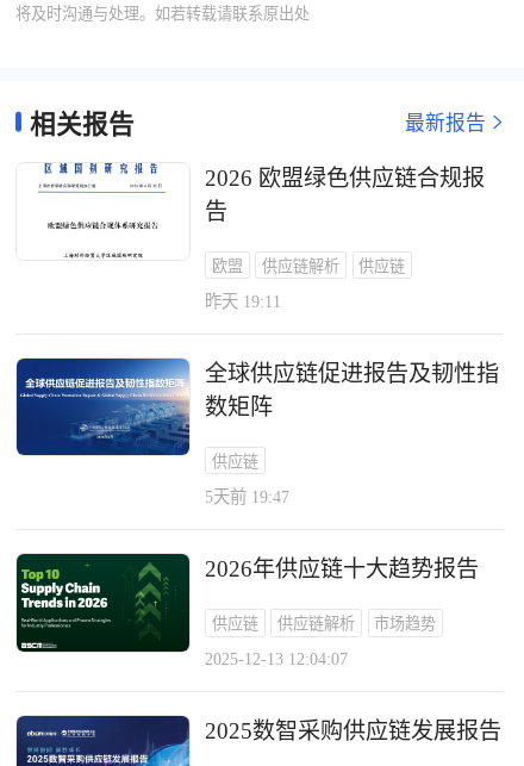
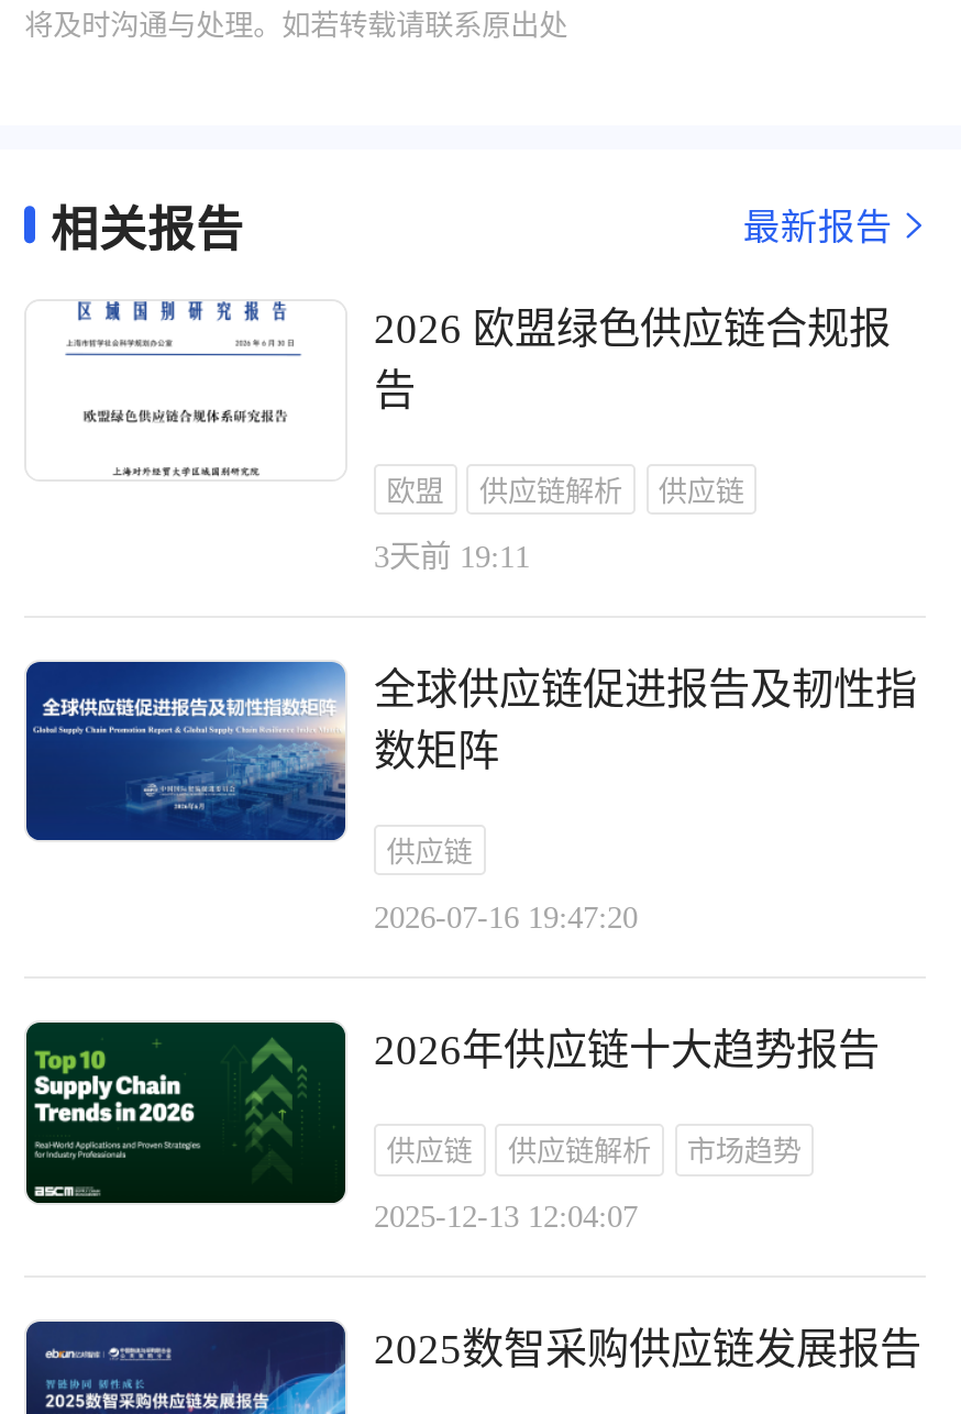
[205,291,281,310] 昨天 19:11 -> [374,538,530,573] 3天前 19:11
[205,487,289,506] 5天前 19:47 -> [374,899,638,934] 2026-07-16 19:47:20

